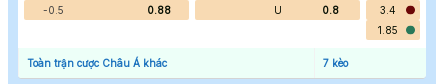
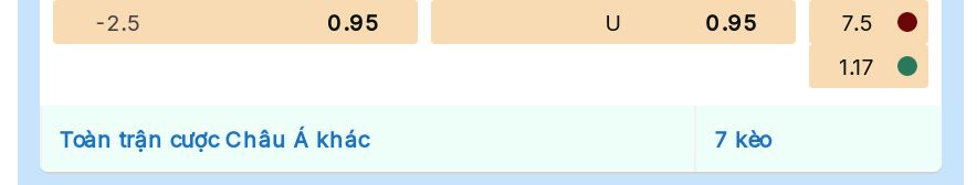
[43,4,64,16] -0.5 -> [96,9,140,36] -2.5
[147,4,171,16] 0.88 -> [327,9,378,36] 0.95
[322,4,339,16] 0.8 -> [706,9,756,36] 0.95
[380,4,396,16] 3.4 -> [842,9,872,36] 7.5
[378,24,398,36] 1.85 -> [839,54,875,80] 1.17

